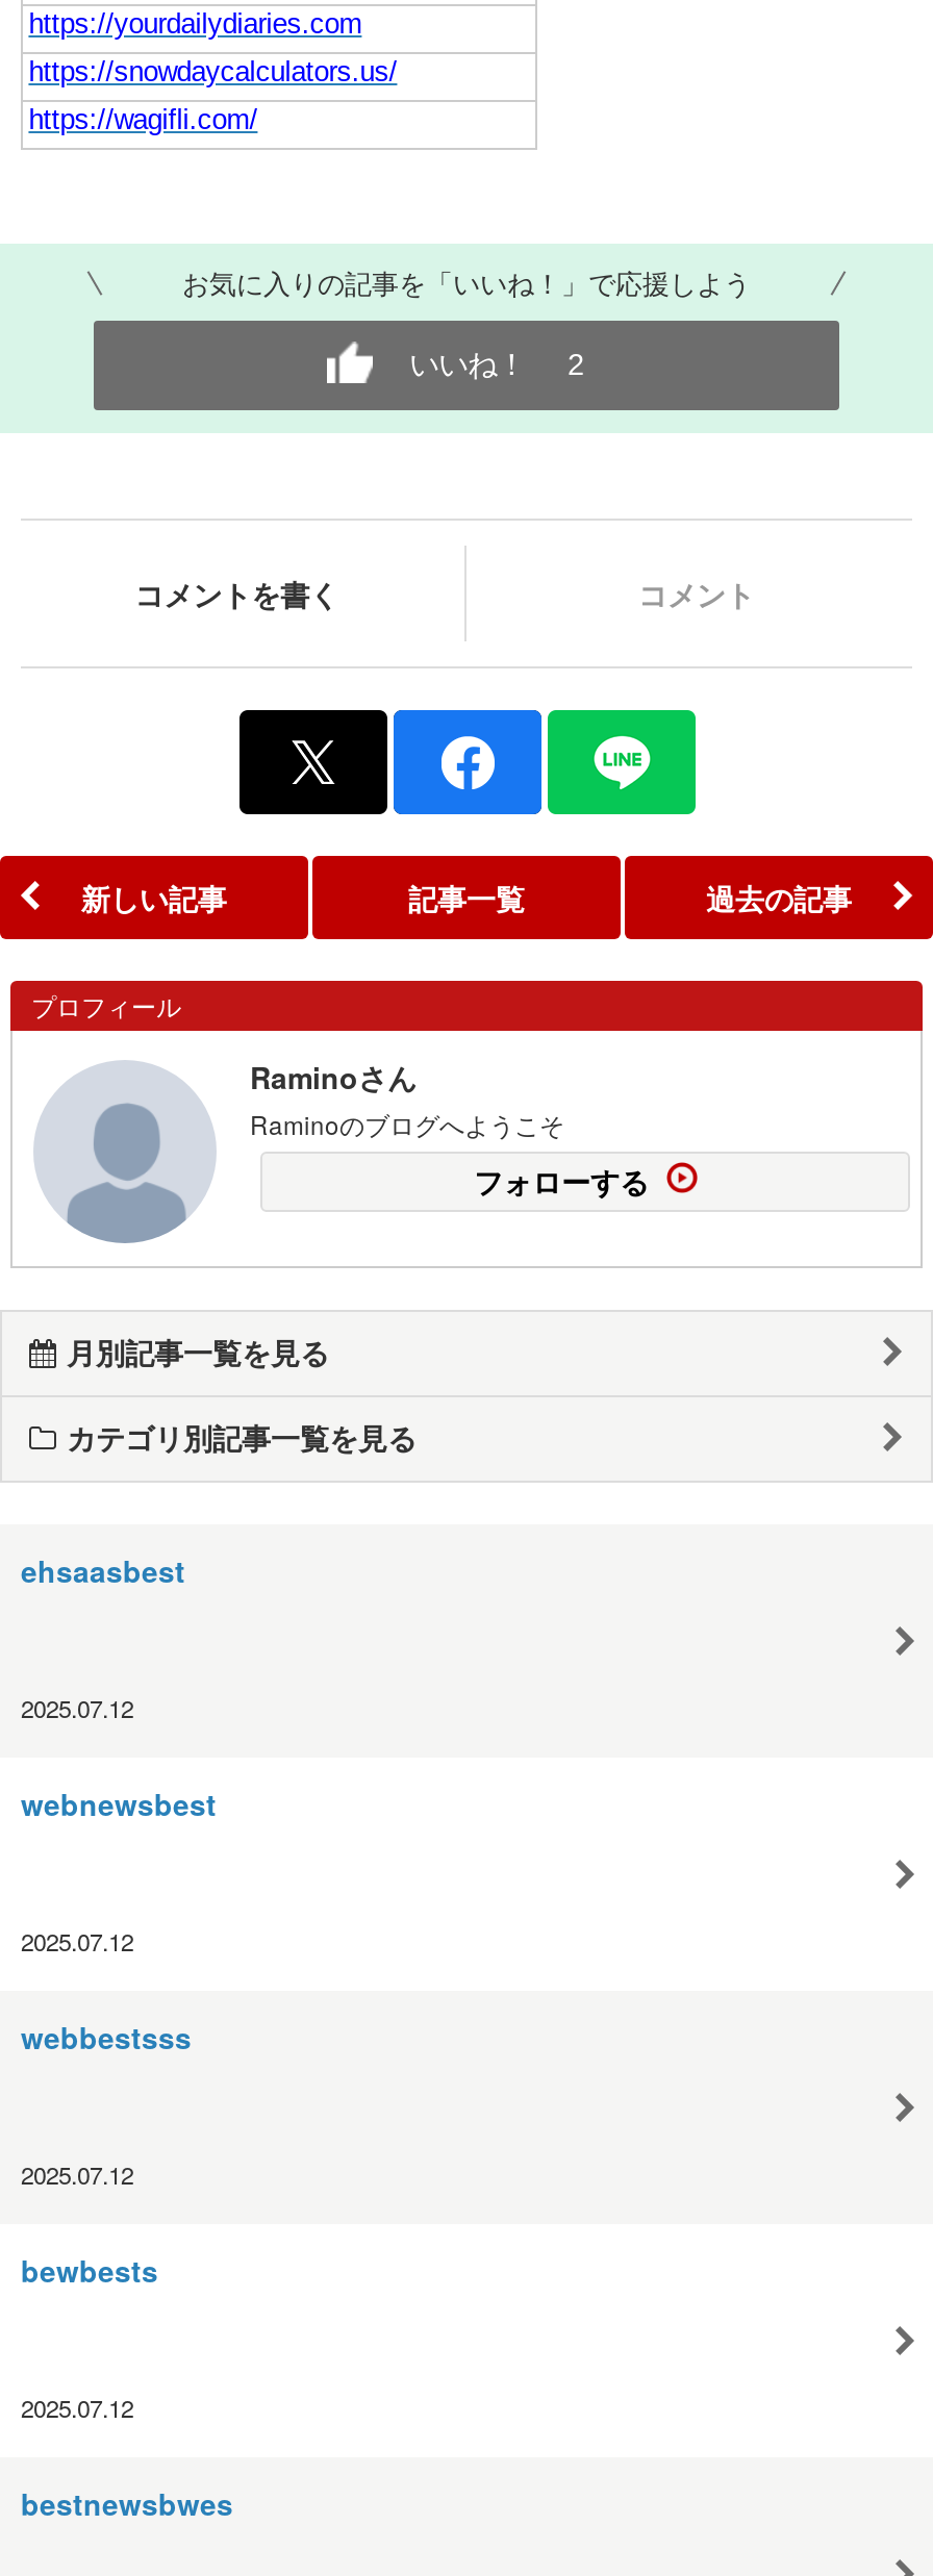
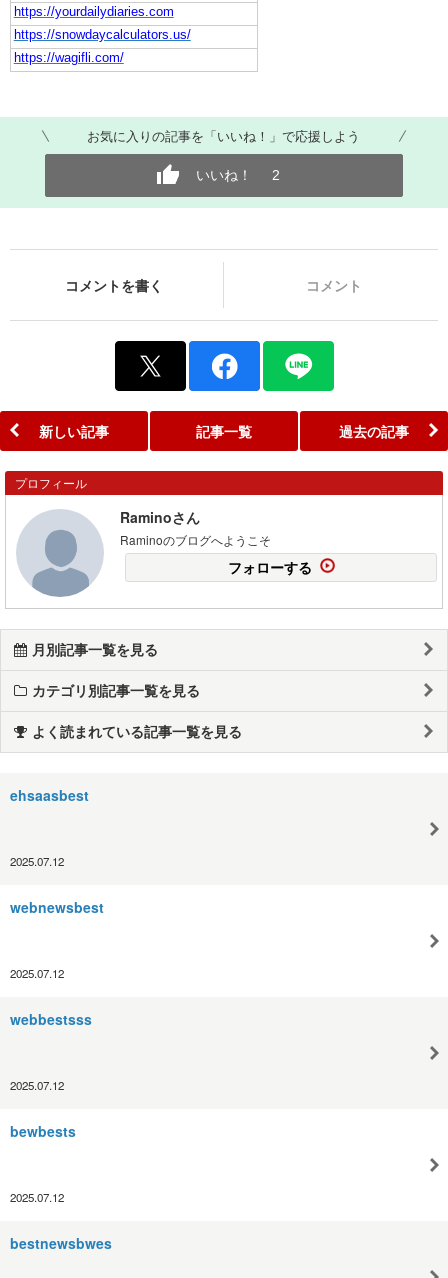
none -> [32,721,242,741] よく読まれている記事一覧を見る

